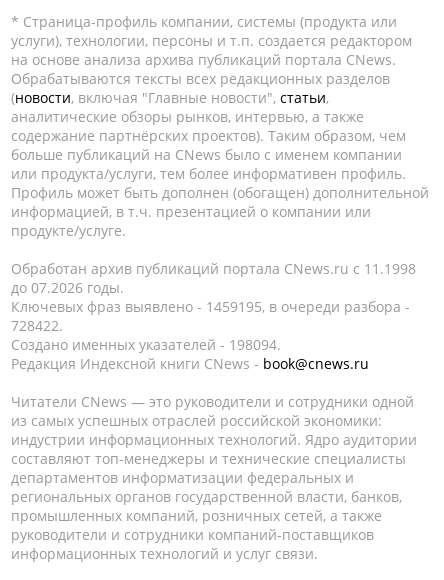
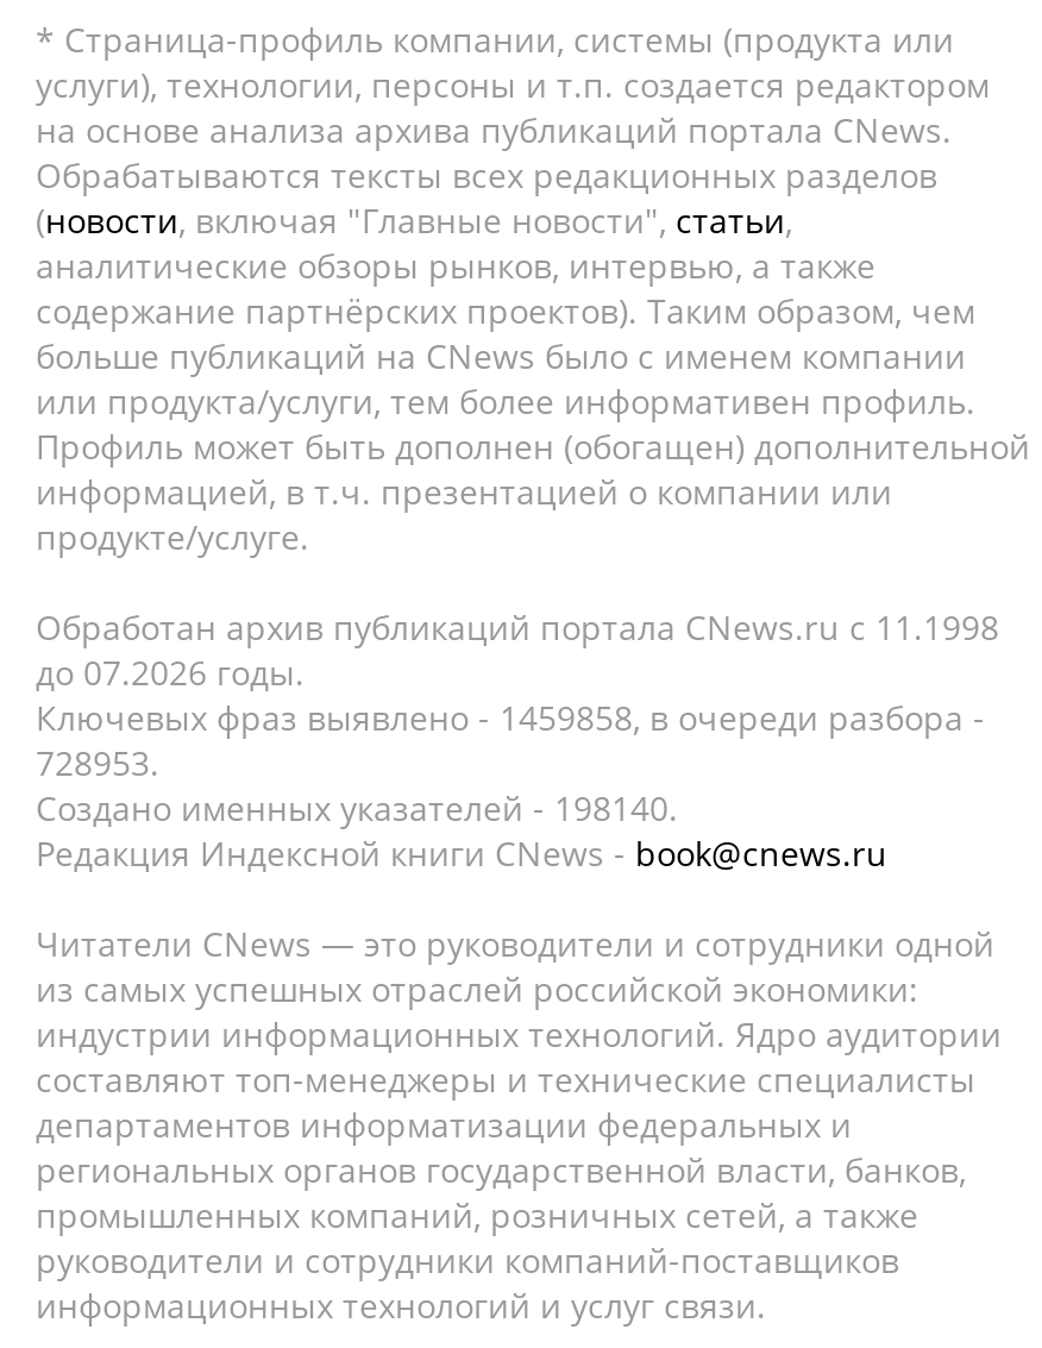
[11,297,410,316] Ключевых фраз выявлено - 1459195, в очереди разбора - -> [36,695,985,740] Ключевых фраз выявлено - 1459858, в очереди разбора -
[11,316,63,335] 728422. -> [36,740,159,785] 728953.
[11,335,281,354] Создано именных указателей - 198094. -> [36,785,678,830] Создано именных указателей - 198140.

